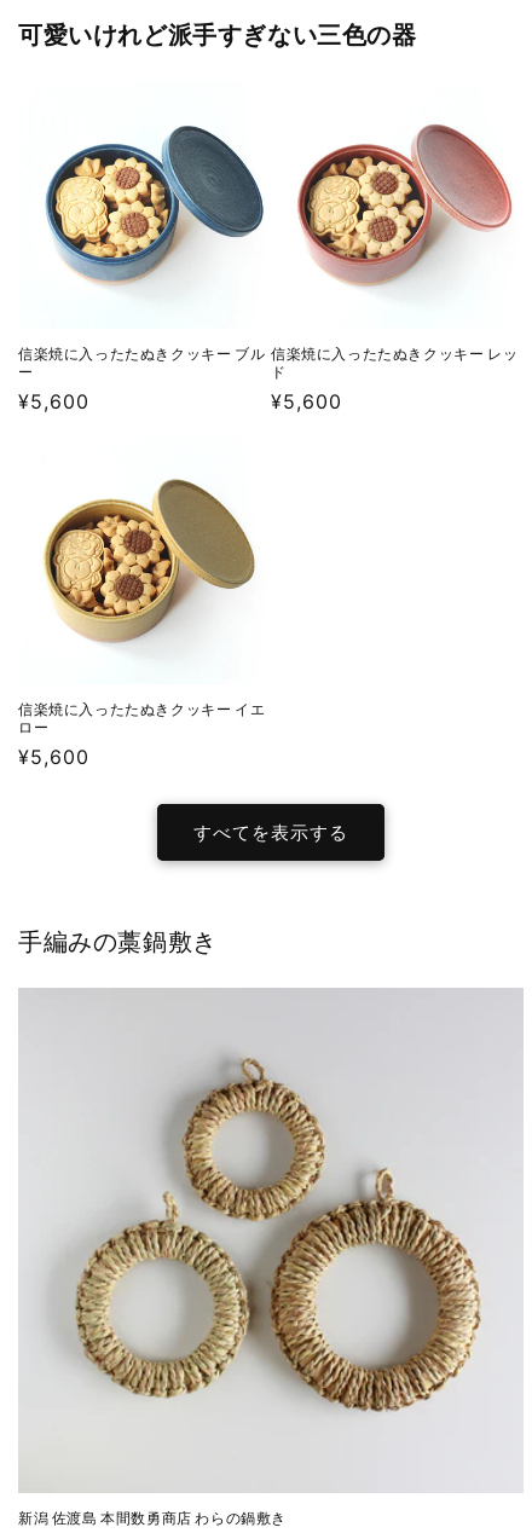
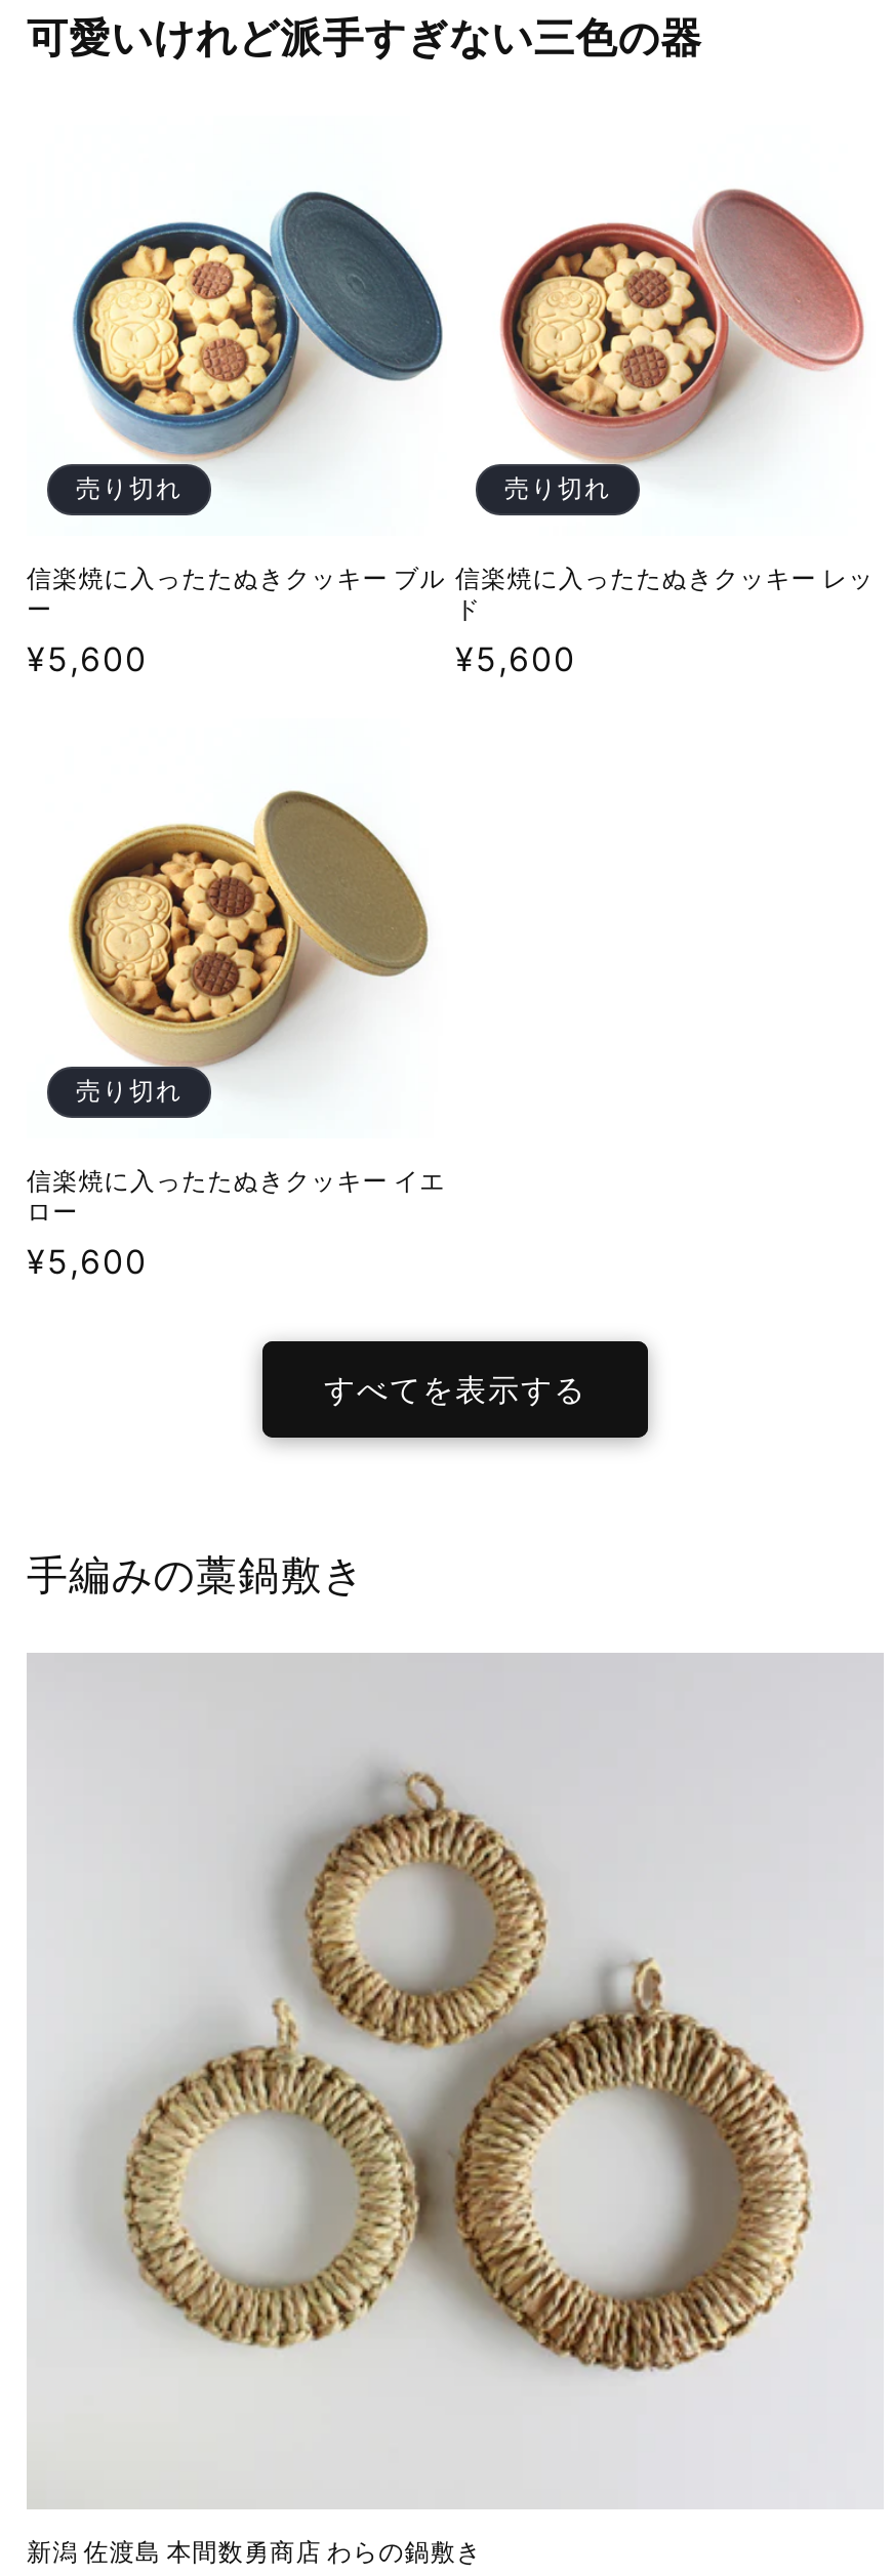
none -> [76,473,182,503] 売り切れ
none -> [504,473,611,503] 売り切れ
none -> [76,1075,182,1106] 売り切れ

